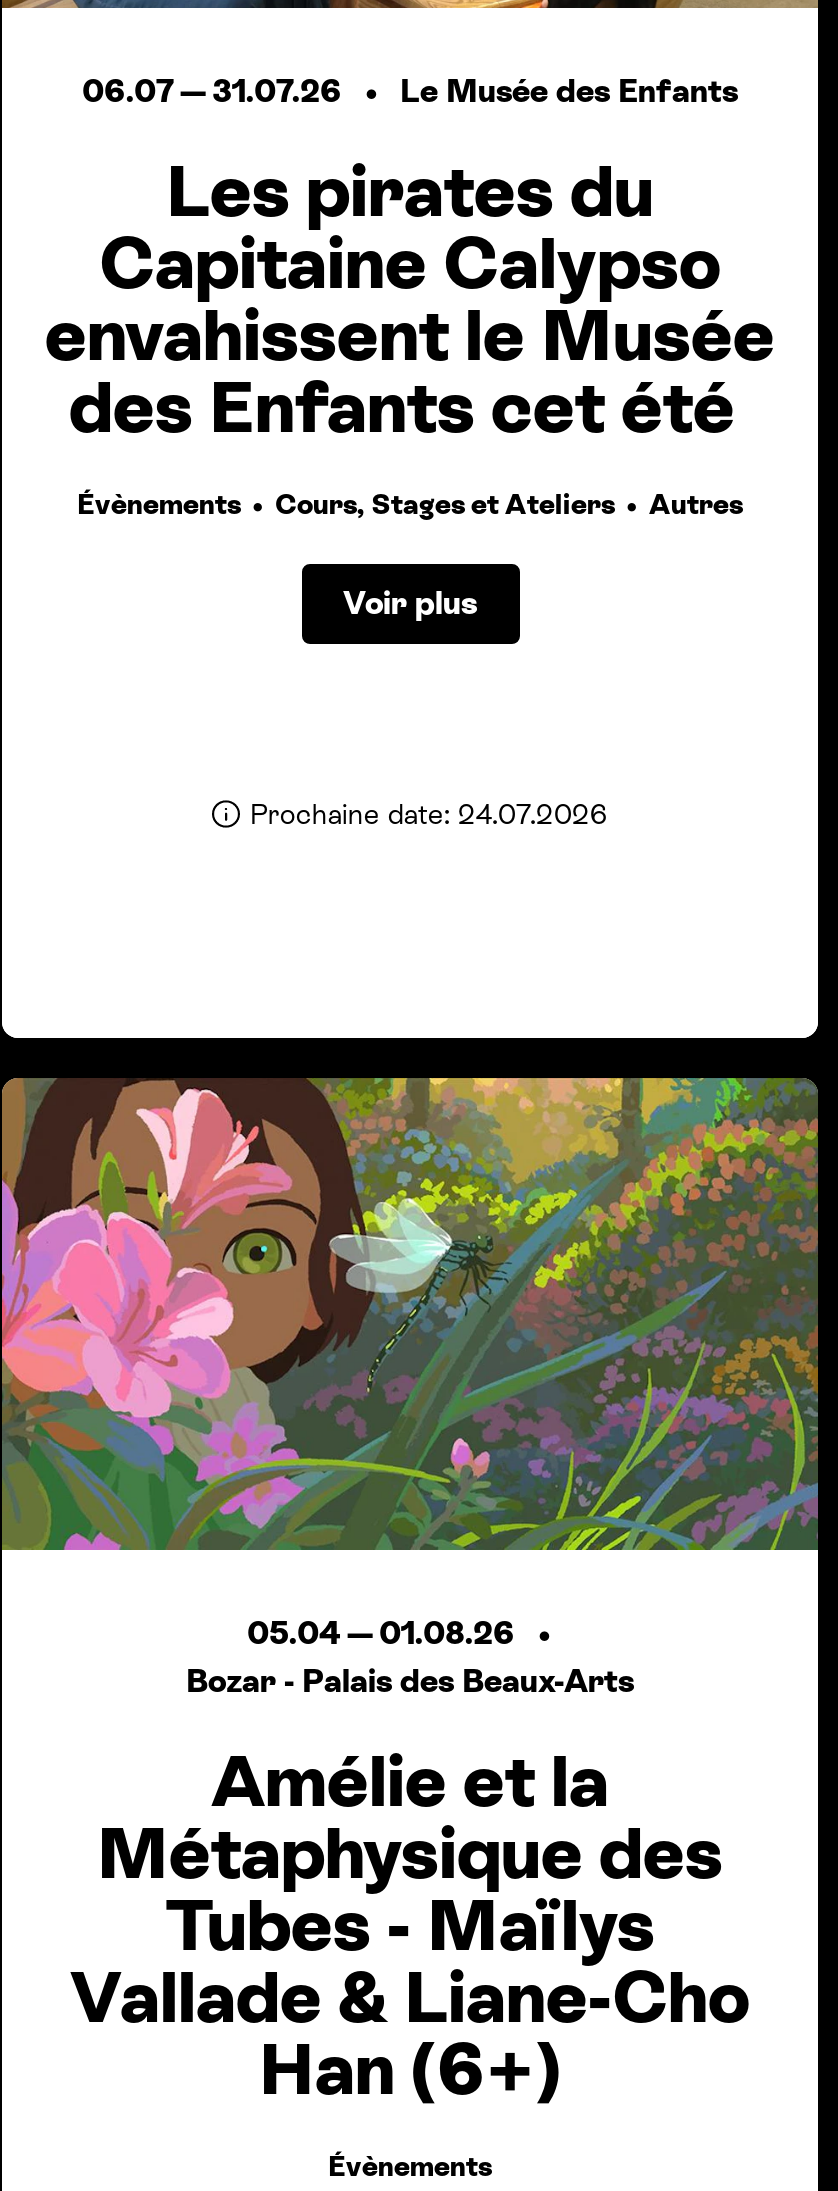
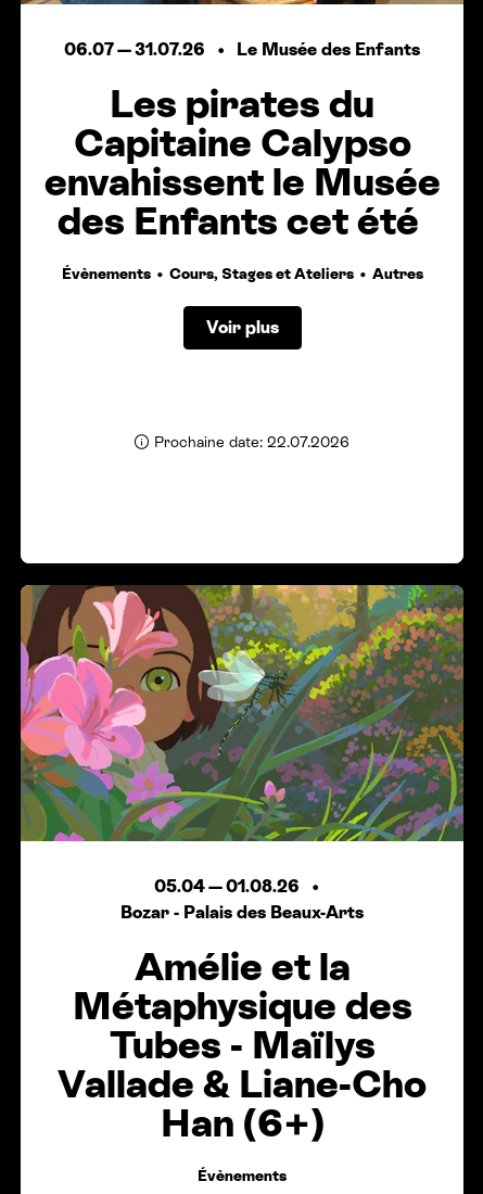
[250,798,608,830] Prochaine date: 24.07.2026 -> [154,433,350,450] Prochaine date: 22.07.2026

